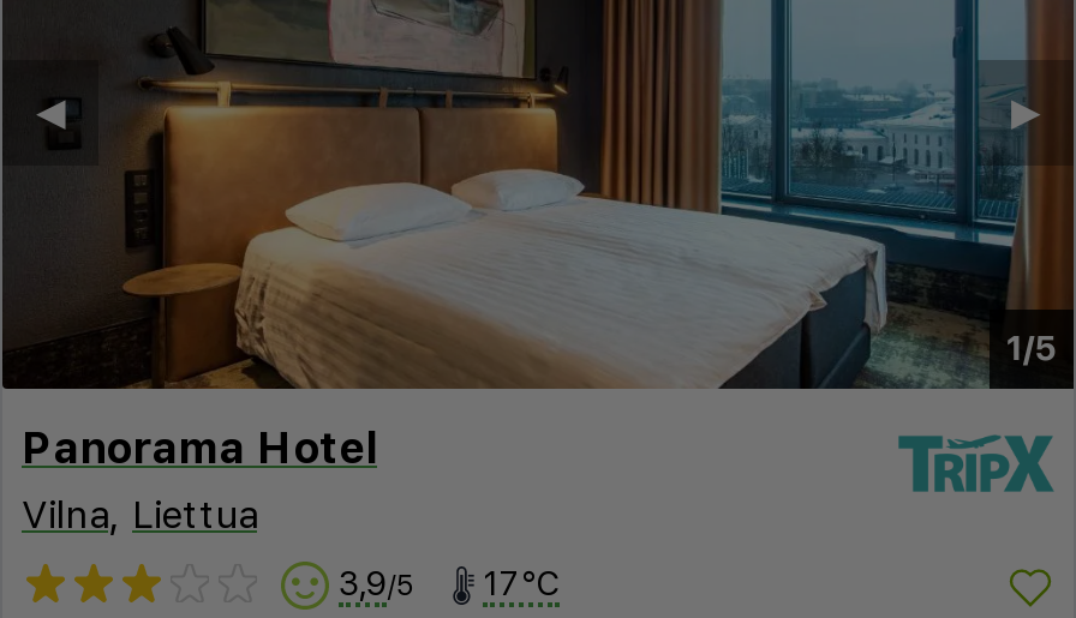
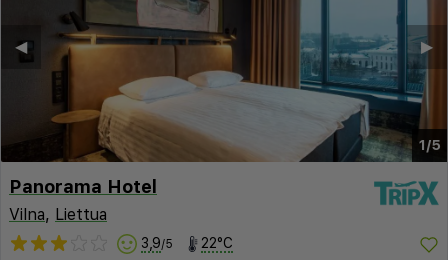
[339,564,560,602] 3,9/5 17°C -> [141,235,233,251] 3,9/5 22°C

